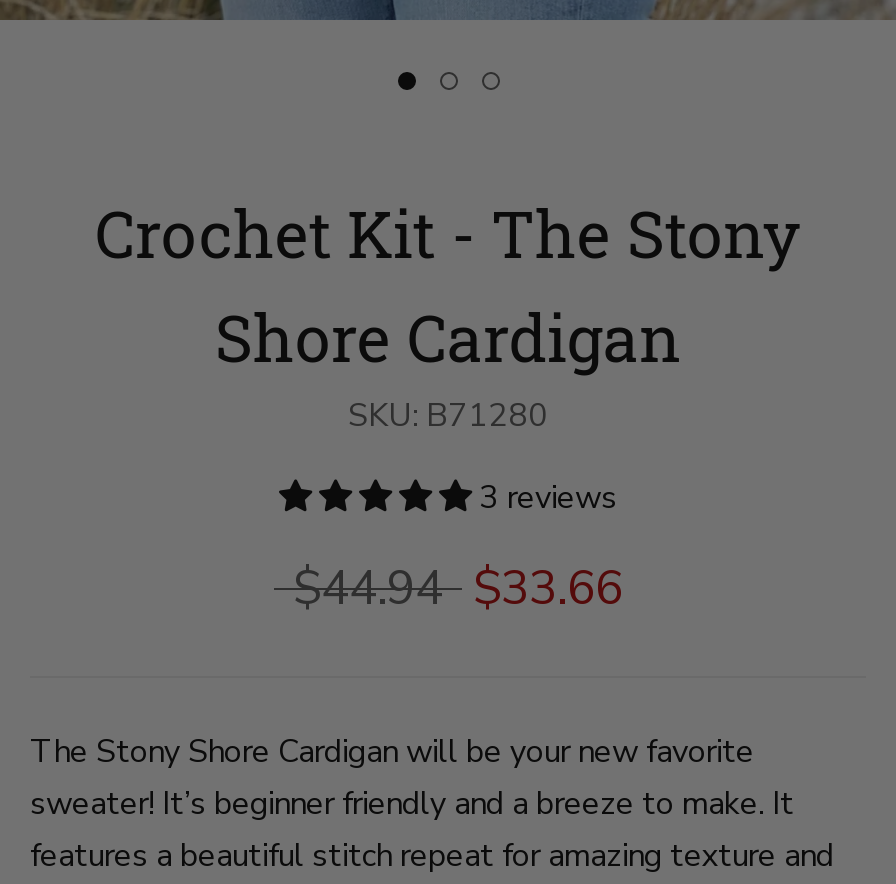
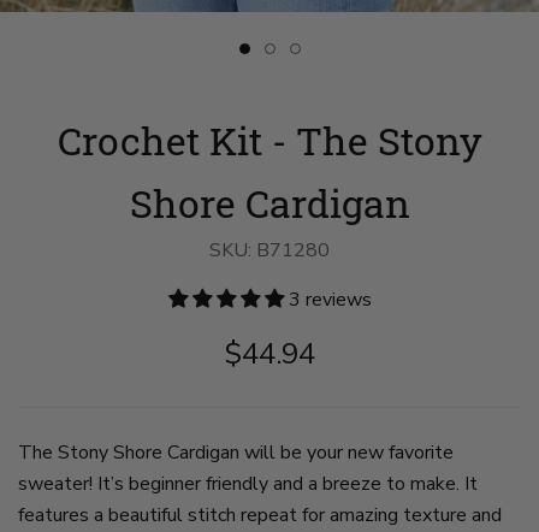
[293,556,623,620] $44.94 $33.66 -> [224,335,315,373] $44.94

